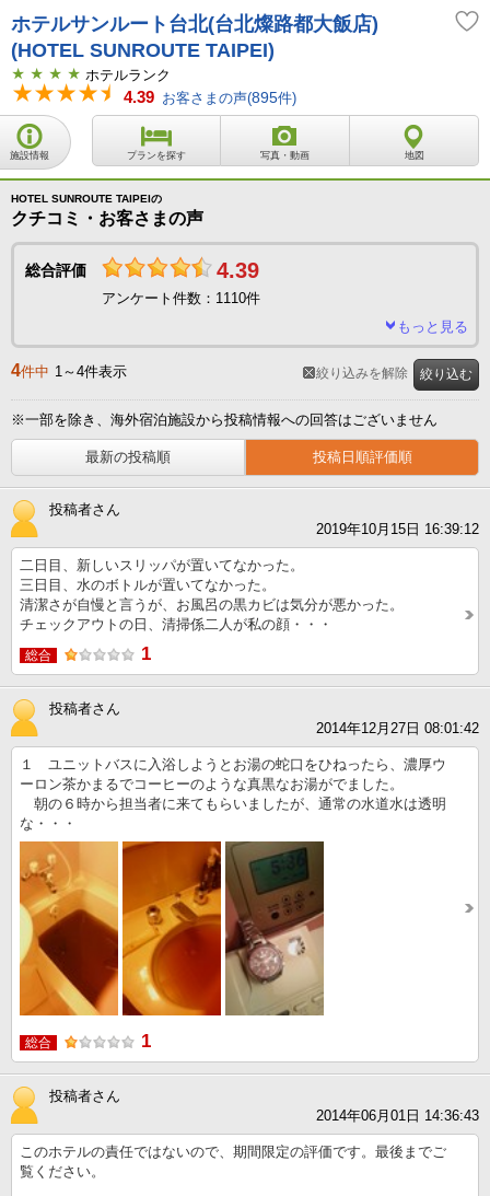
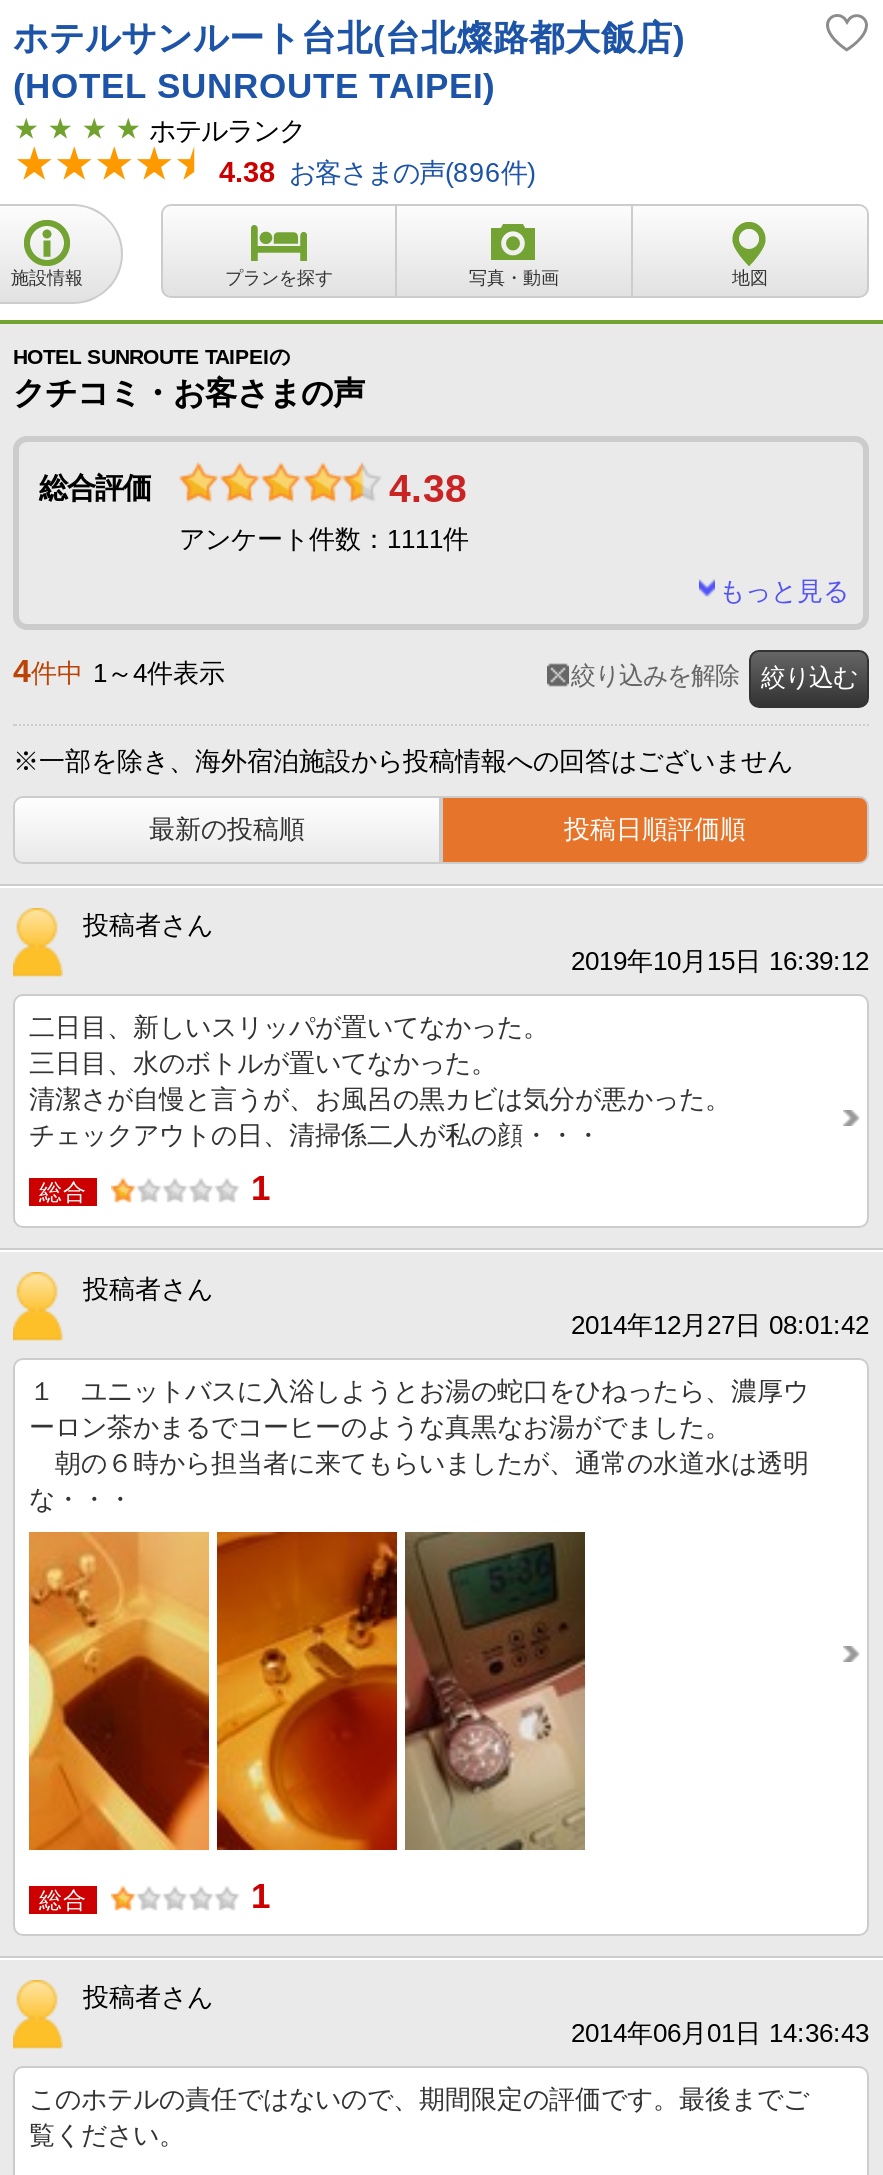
[124,89,296,106] 4.39 お客さまの声(895件) -> [219,156,535,188] 4.38 お客さまの声(896件)
[217,258,259,282] 4.39 -> [389,466,467,510] 4.38
[102,290,260,306] アンケート件数：1110件 -> [179,524,469,554] アンケート件数：1111件

